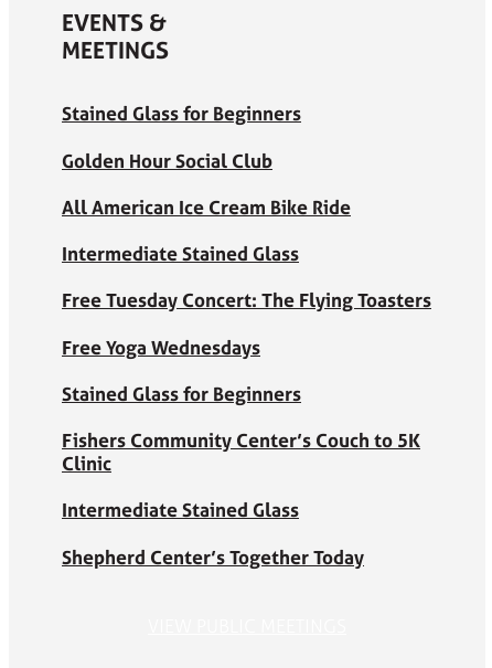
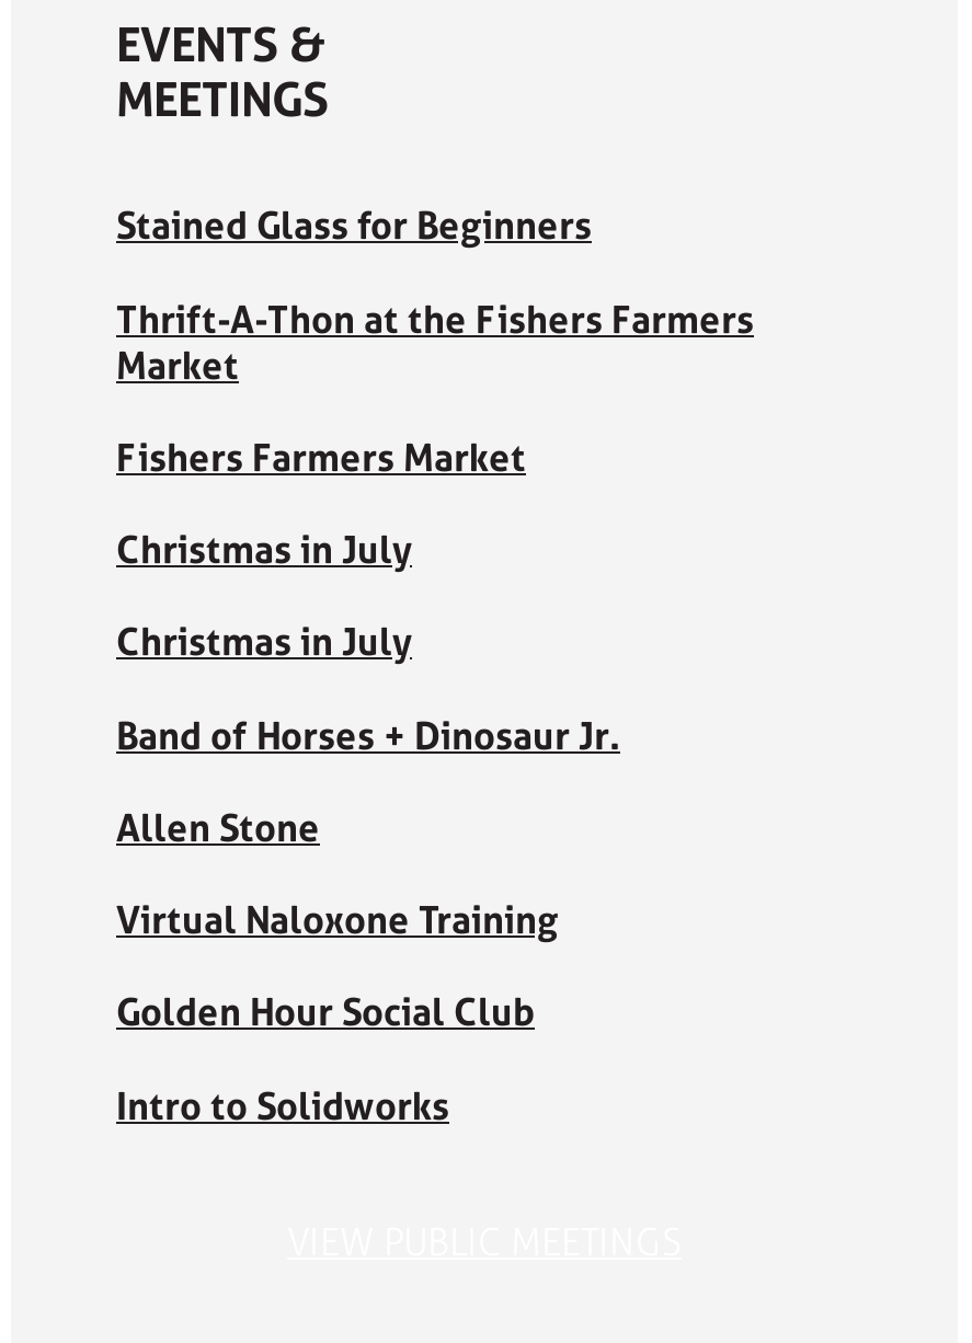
none -> [116,293,754,945] Thrift-A-Thon at the Fishers Farmers | Market | Fishers Farmers Market | Christmas in July | Christmas in July | Band of Horses + Dinosaur Jr. | Allen Stone | Virtual Naloxone Training
moved [62,148,272,173] -> [116,987,535,1037]: Golden Hour Social Club
[62,194,431,569] All American Ice Cream Bike Ride | Intermediate Stained Glass | Free Tuesday Concert: The Flying Toasters | Free Yoga Wednesdays | Stained Glass for Beginners | Fishers Community Center’s Couch to 5K | Clinic | Intermediate Stained Glass | Shepherd Center’s Together Today -> [116,1079,449,1130] Intro to Solidworks

